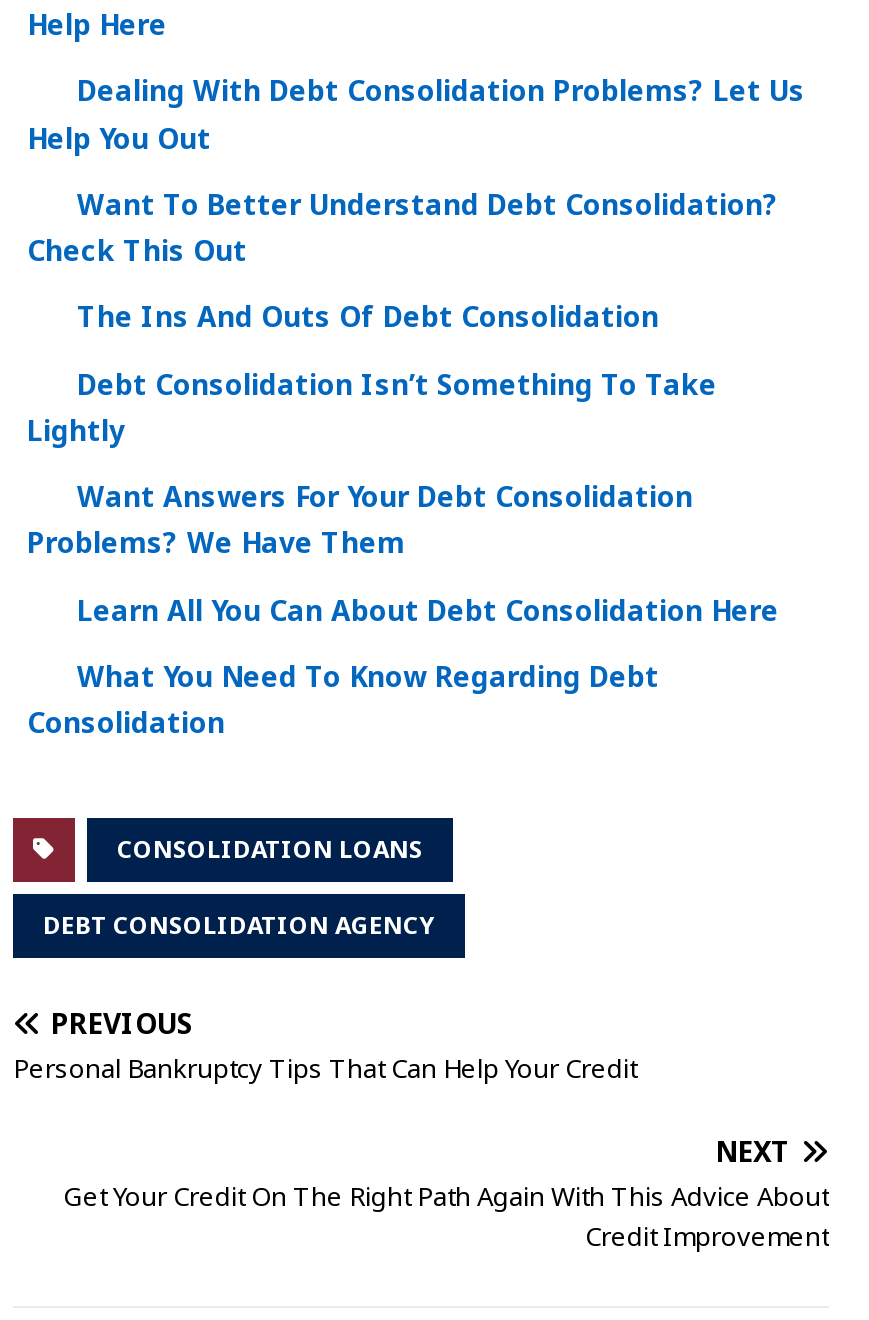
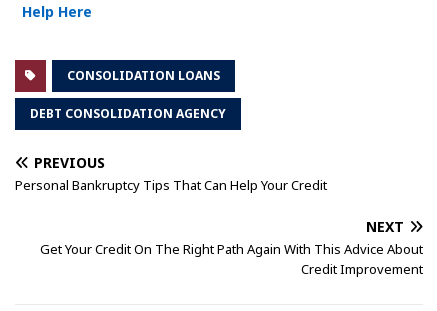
[27,71,805,741] Dealing With Debt Consolidation Problems? Let Us | Help You Out | Want To Better Understand Debt Consolidation? | Check This Out | The Ins And Outs Of Debt Consolidation | Debt Consolidation Isn’t Something To Take | Lightly | Want Answers For Your Debt Consolidation | Problems? We Have Them | Learn All You Can About Debt Consolidation Here | What You Need To Know Regarding Debt | Consolidation -> none

